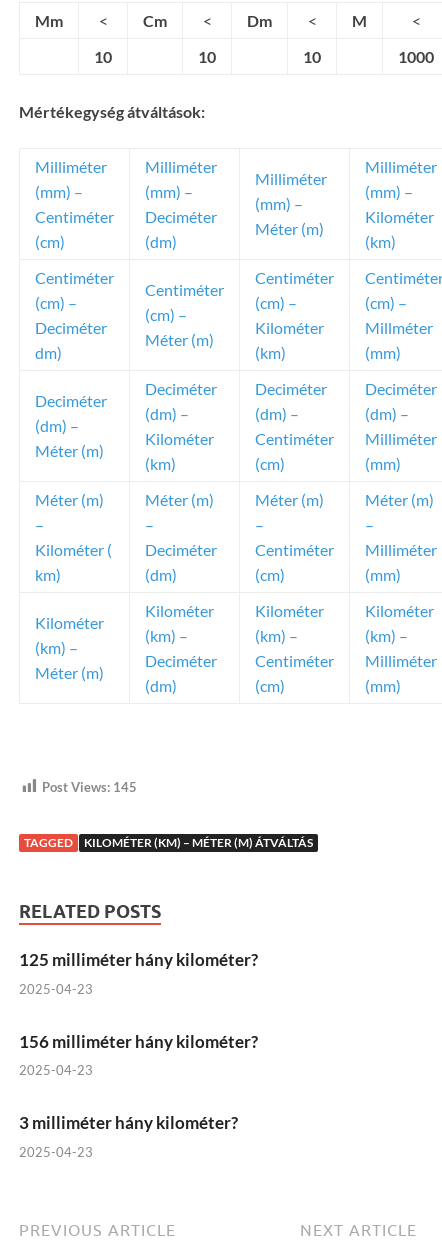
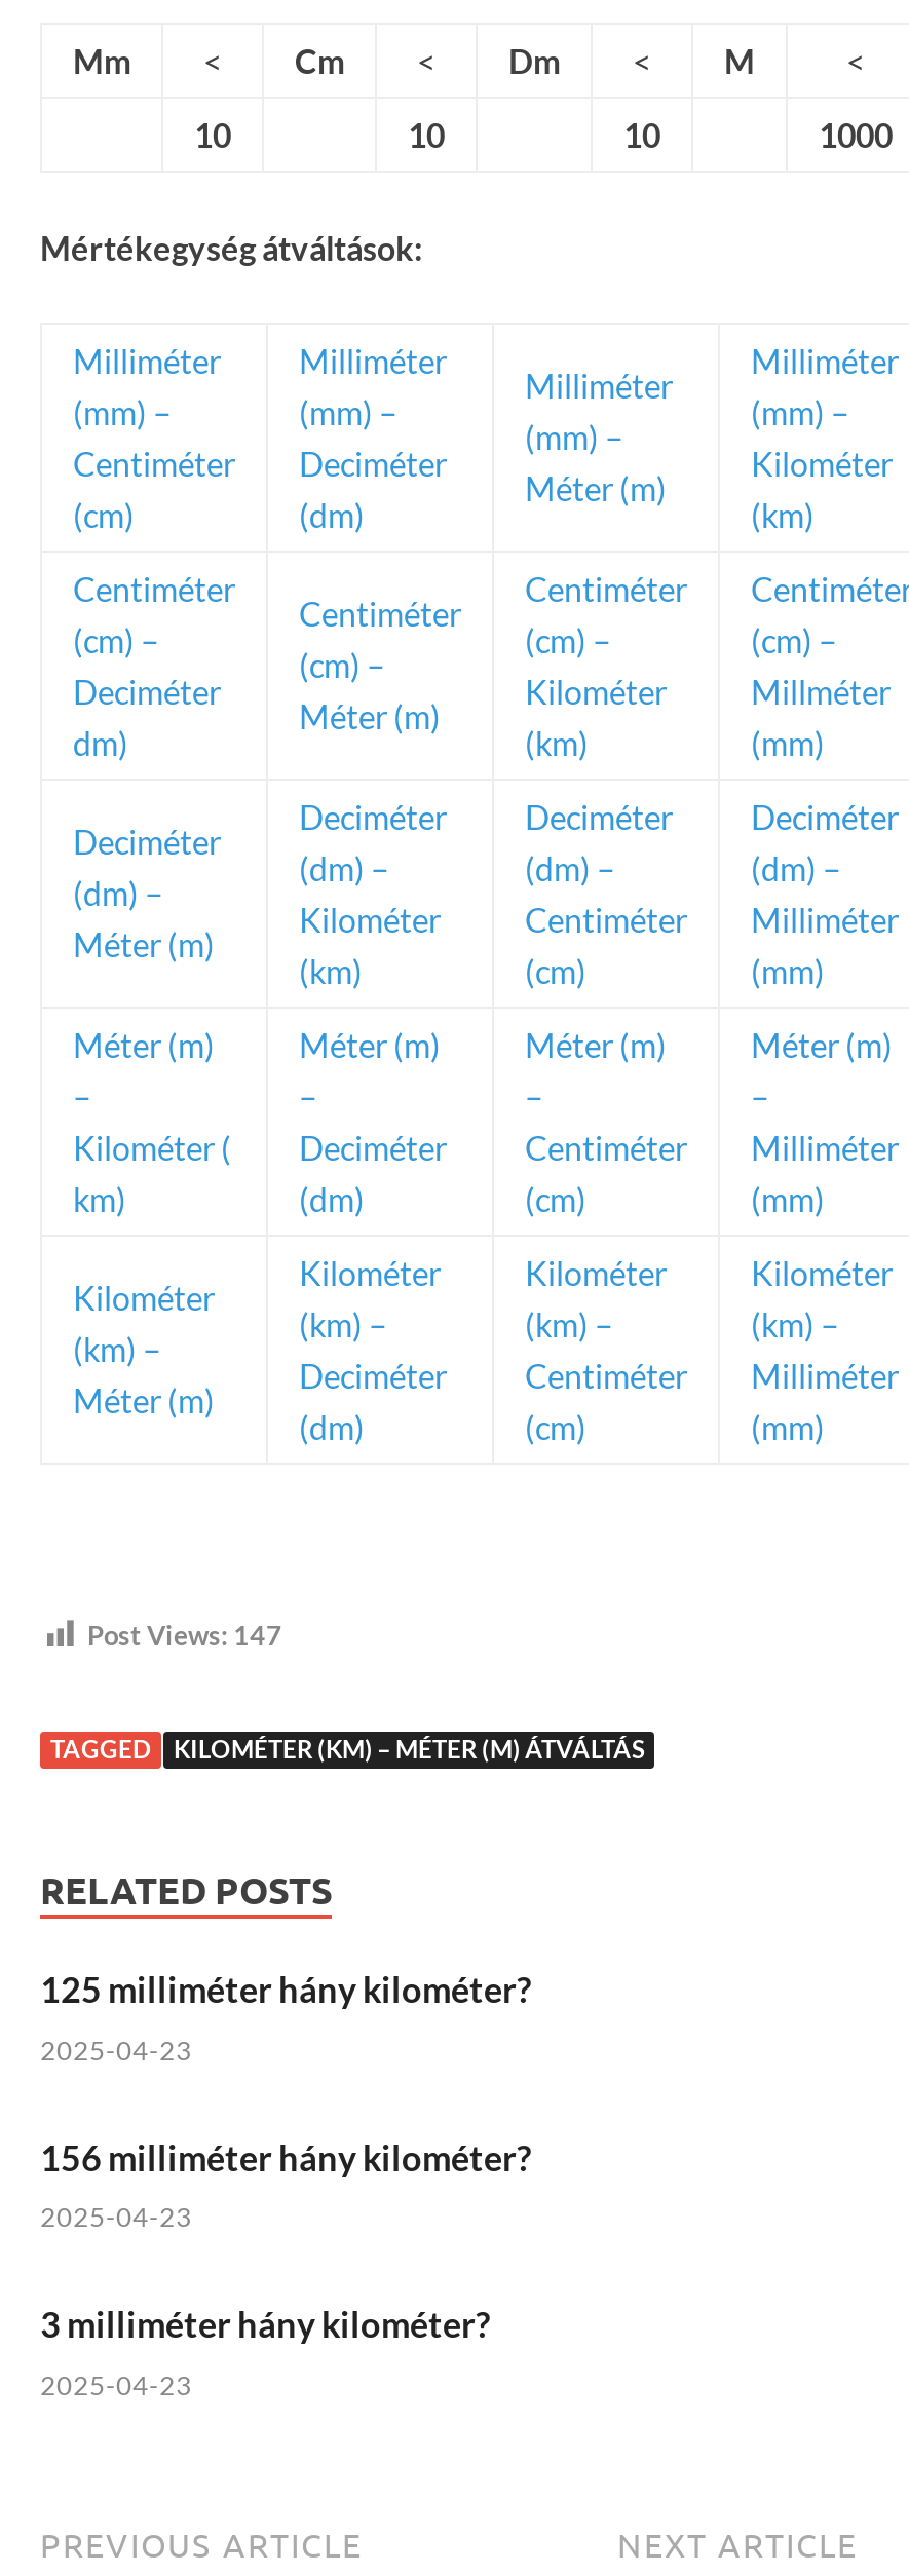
[42,778,137,794] Post Views: 145 -> [87,1618,282,1651] Post Views: 147

